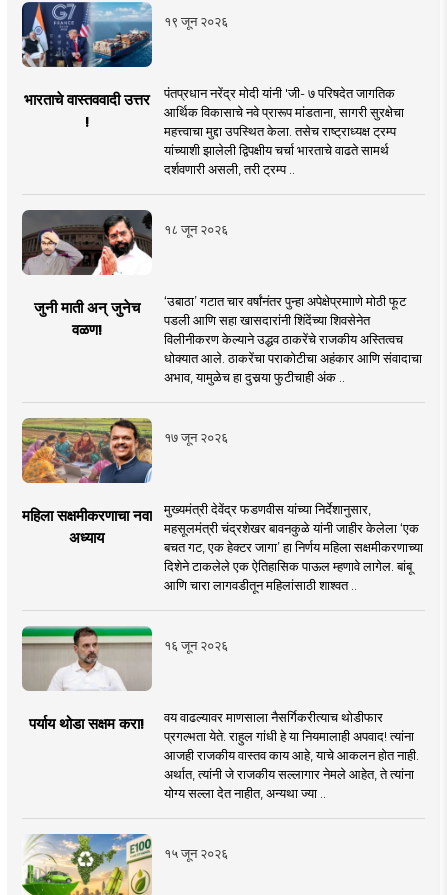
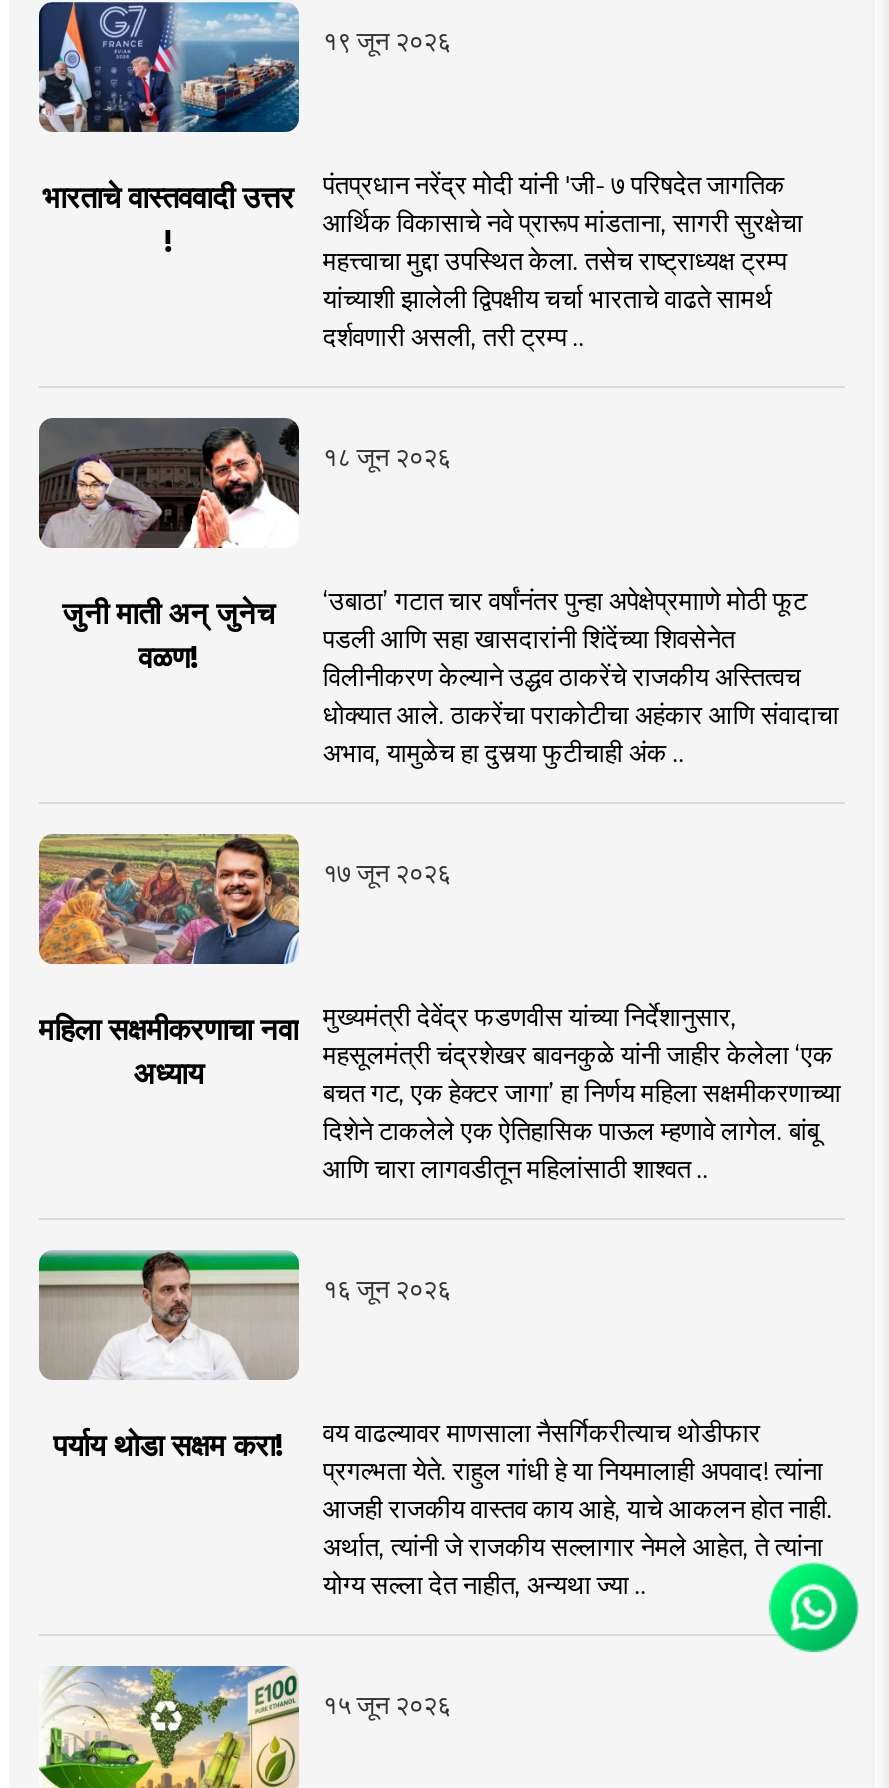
none -> [767,1564,861,1654] [image]

